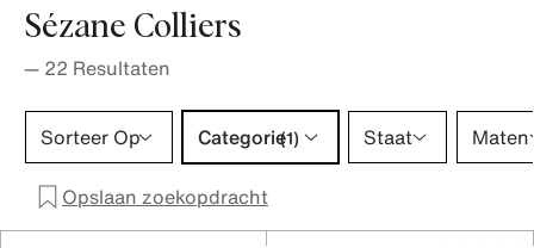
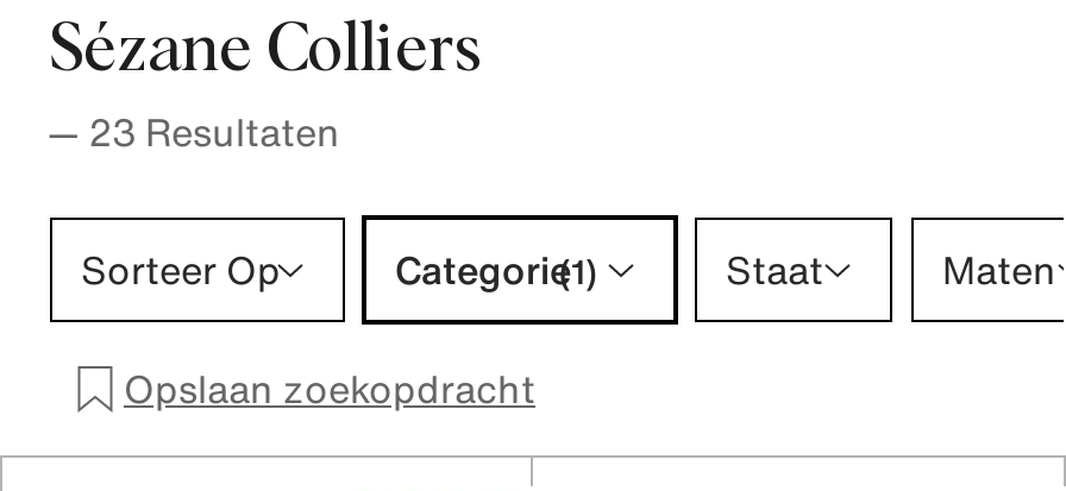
[24,54,170,82] — 22 Resultaten -> [48,103,340,160] — 23 Resultaten

